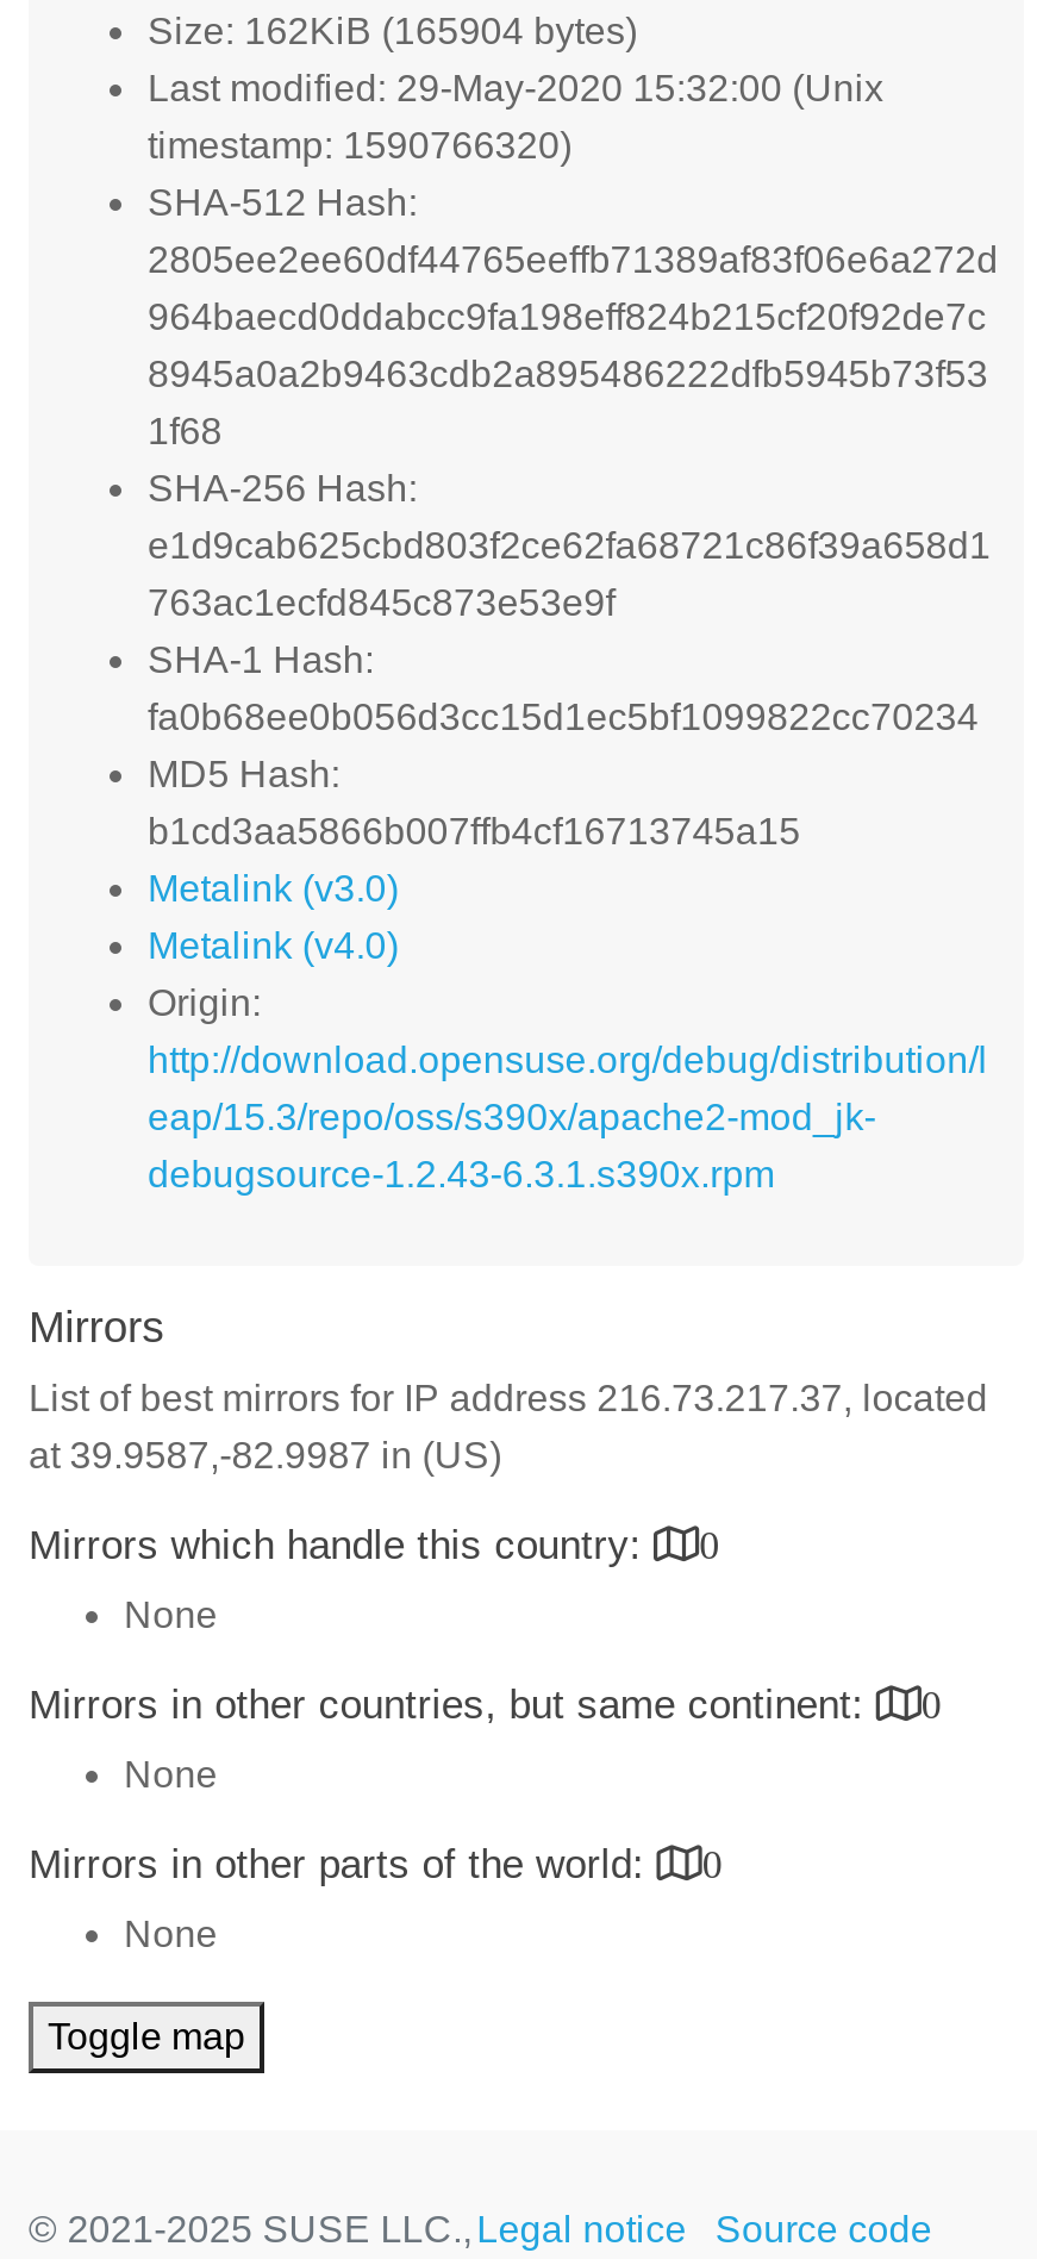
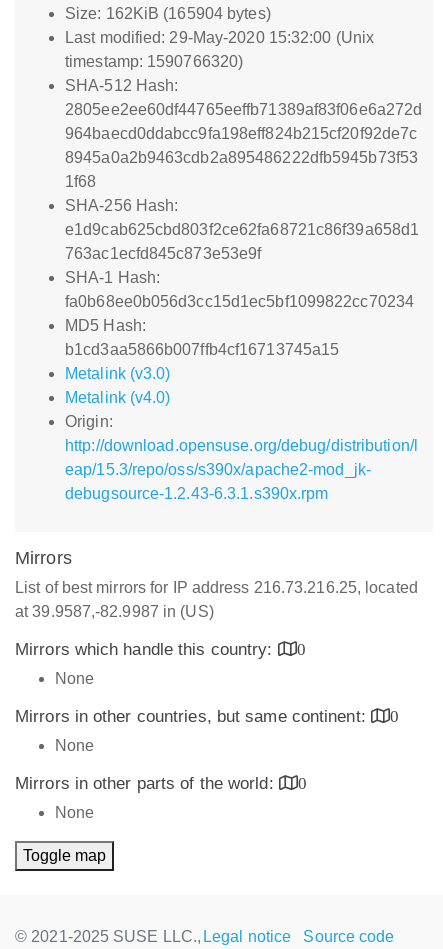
[29,1378,988,1418] List of best mirrors for IP address 216.73.217.37, located -> [15,579,418,596] List of best mirrors for IP address 216.73.216.25, located

